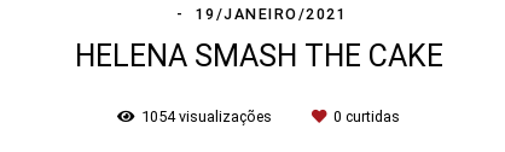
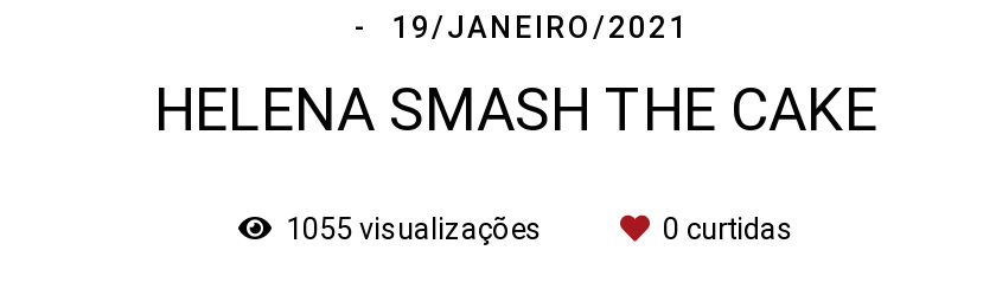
[141,107,275,125] 1054 visualizações -> [286,211,549,246] 1055 visualizações

